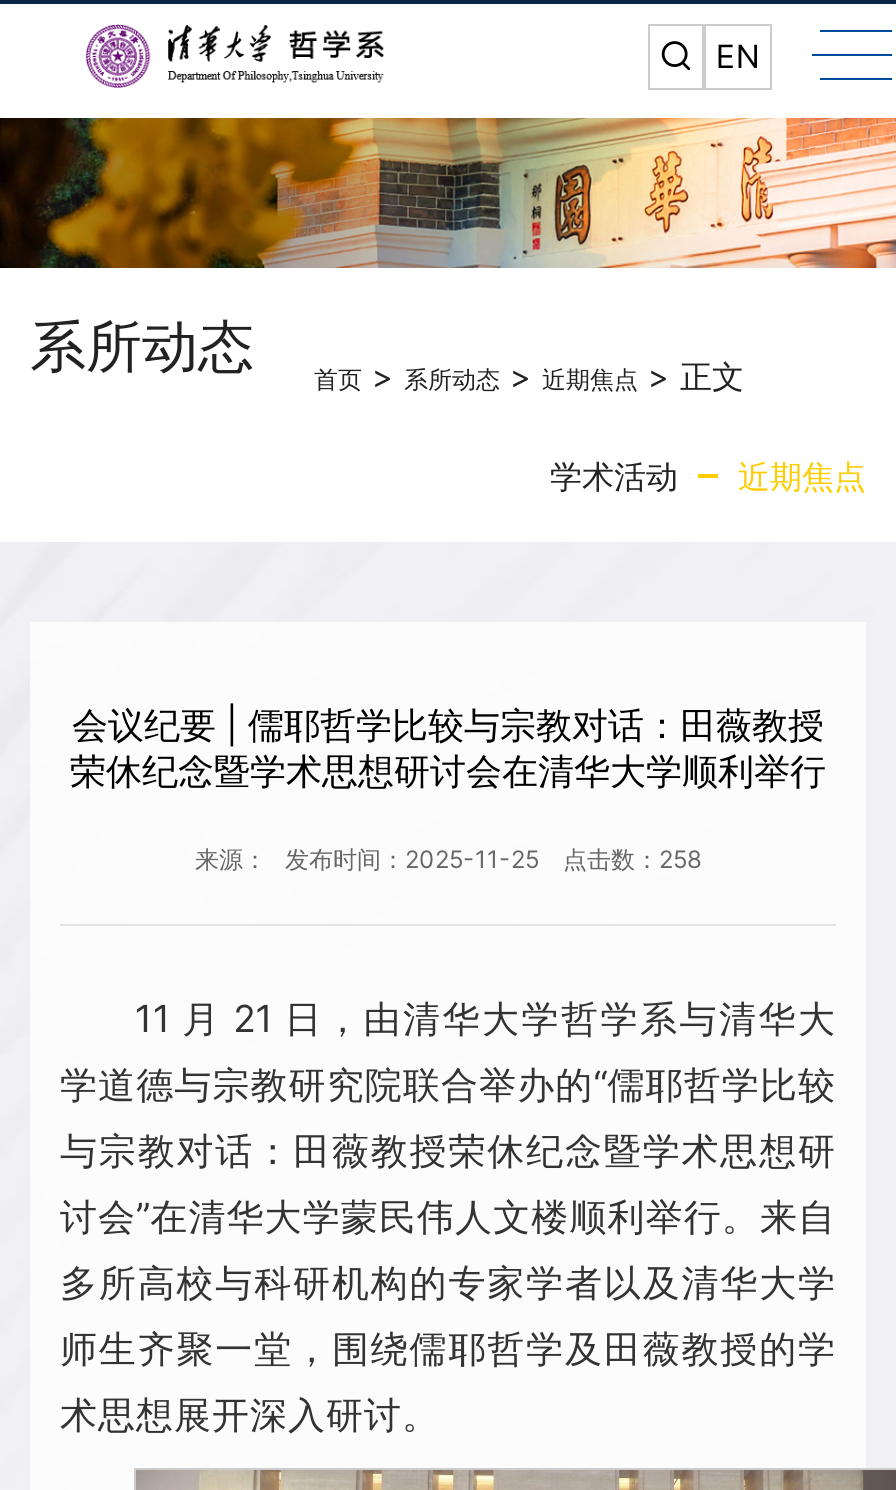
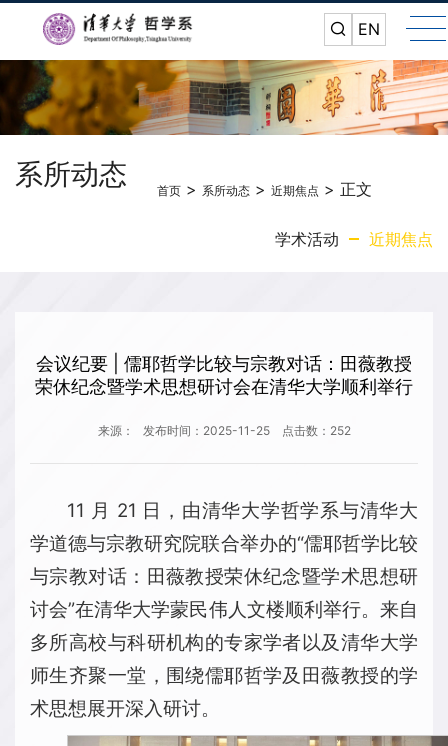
[195,843,701,873] 来源：发布时间：2025-11-25点击数：258 -> [97,423,350,438] 来源：发布时间：2025-11-25点击数：252

